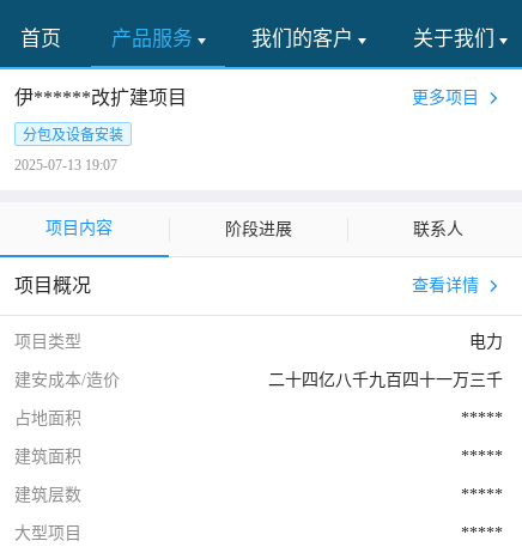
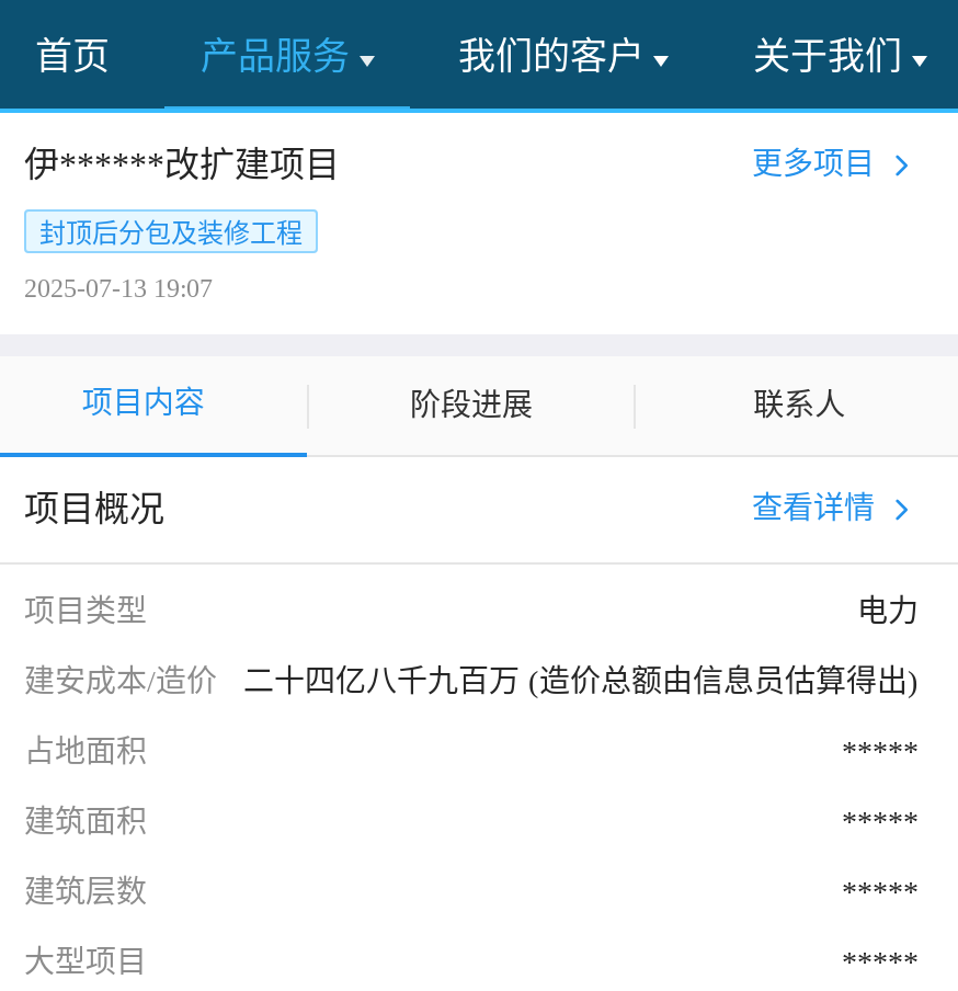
[23,127,123,144] 分包及设备安装 -> [39,218,303,249] 封顶后分包及装修工程
[268,371,503,389] 二十四亿八千九百四十一万三千 -> [243,665,919,698] 二十四亿八千九百万 (造价总额由信息员估算得出)

